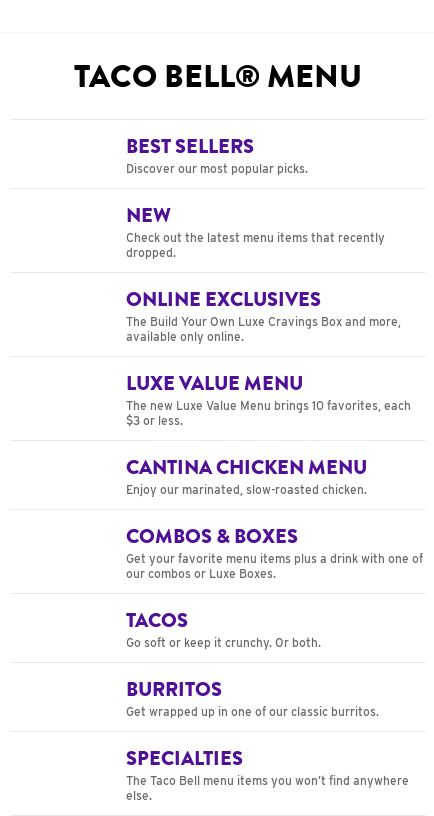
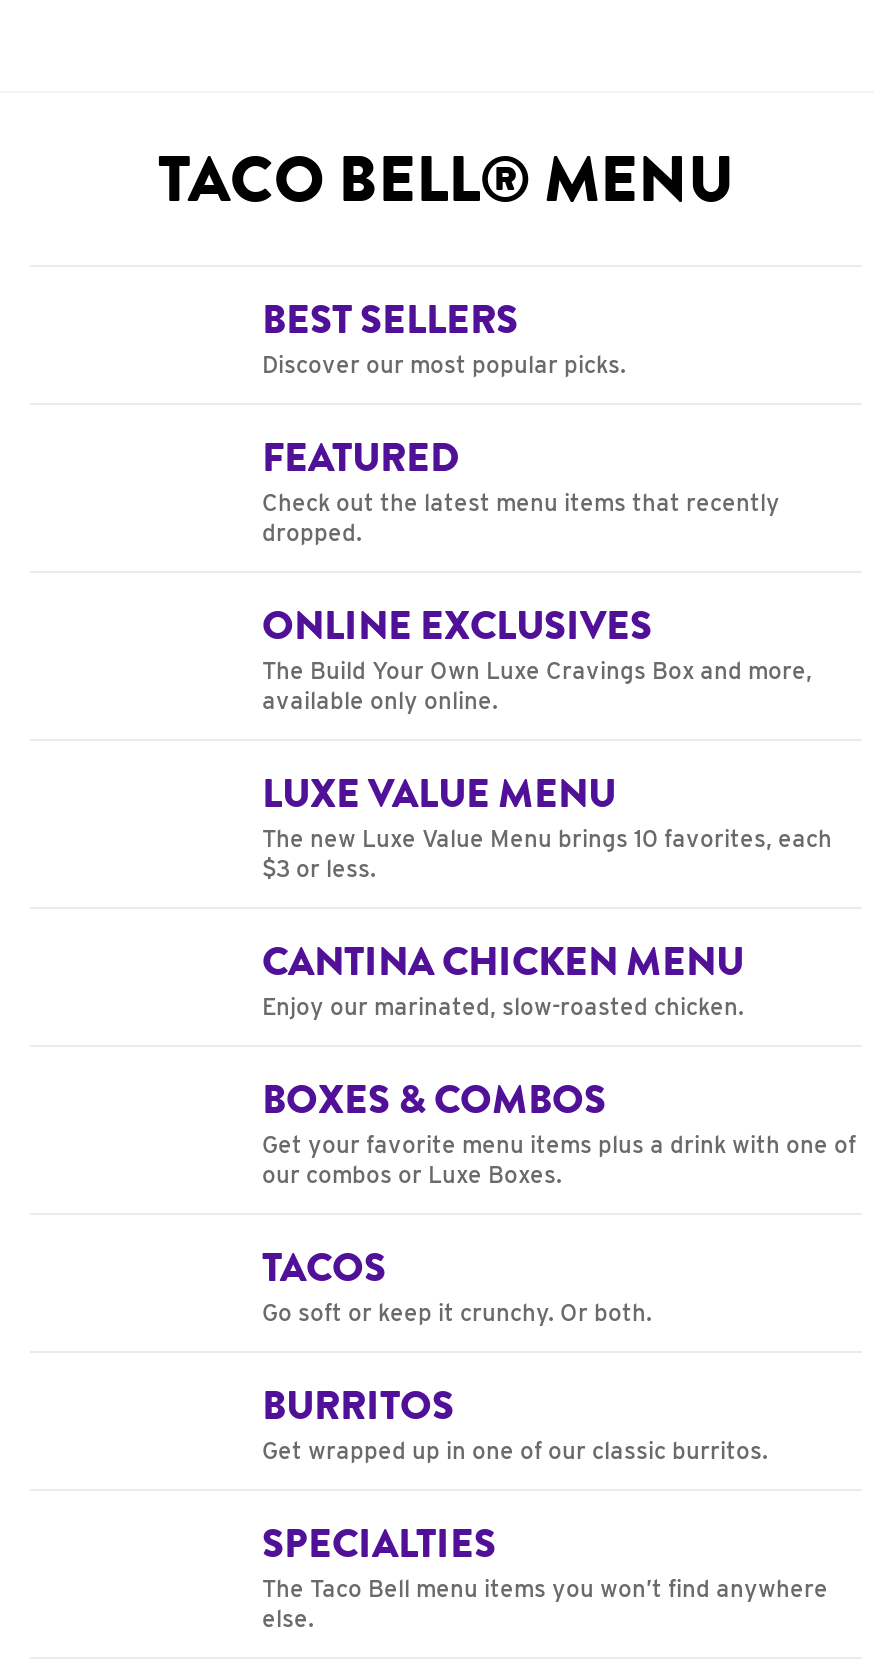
[126,201,171,230] NEW -> [262,429,460,487] FEATURED
[126,522,298,551] COMBOS & BOXES -> [262,1071,606,1129] BOXES & COMBOS

